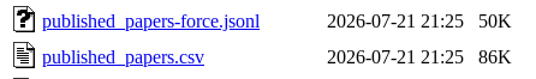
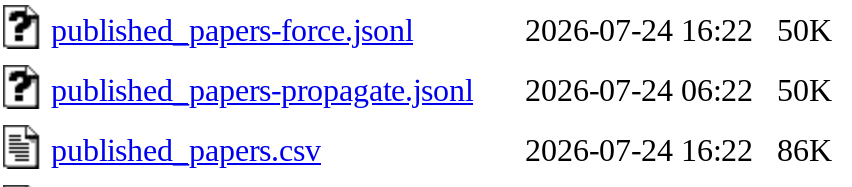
[327,11,464,31] 2026-07-21 21:25 -> [51,13,833,107] 2026-07-24 16:22 | 50K | published_papers-propagate.jsonl | 2026-07-24 06:22
[327,47,512,67] 2026-07-21 21:25 86K -> [525,133,833,167] 2026-07-24 16:22 86K

